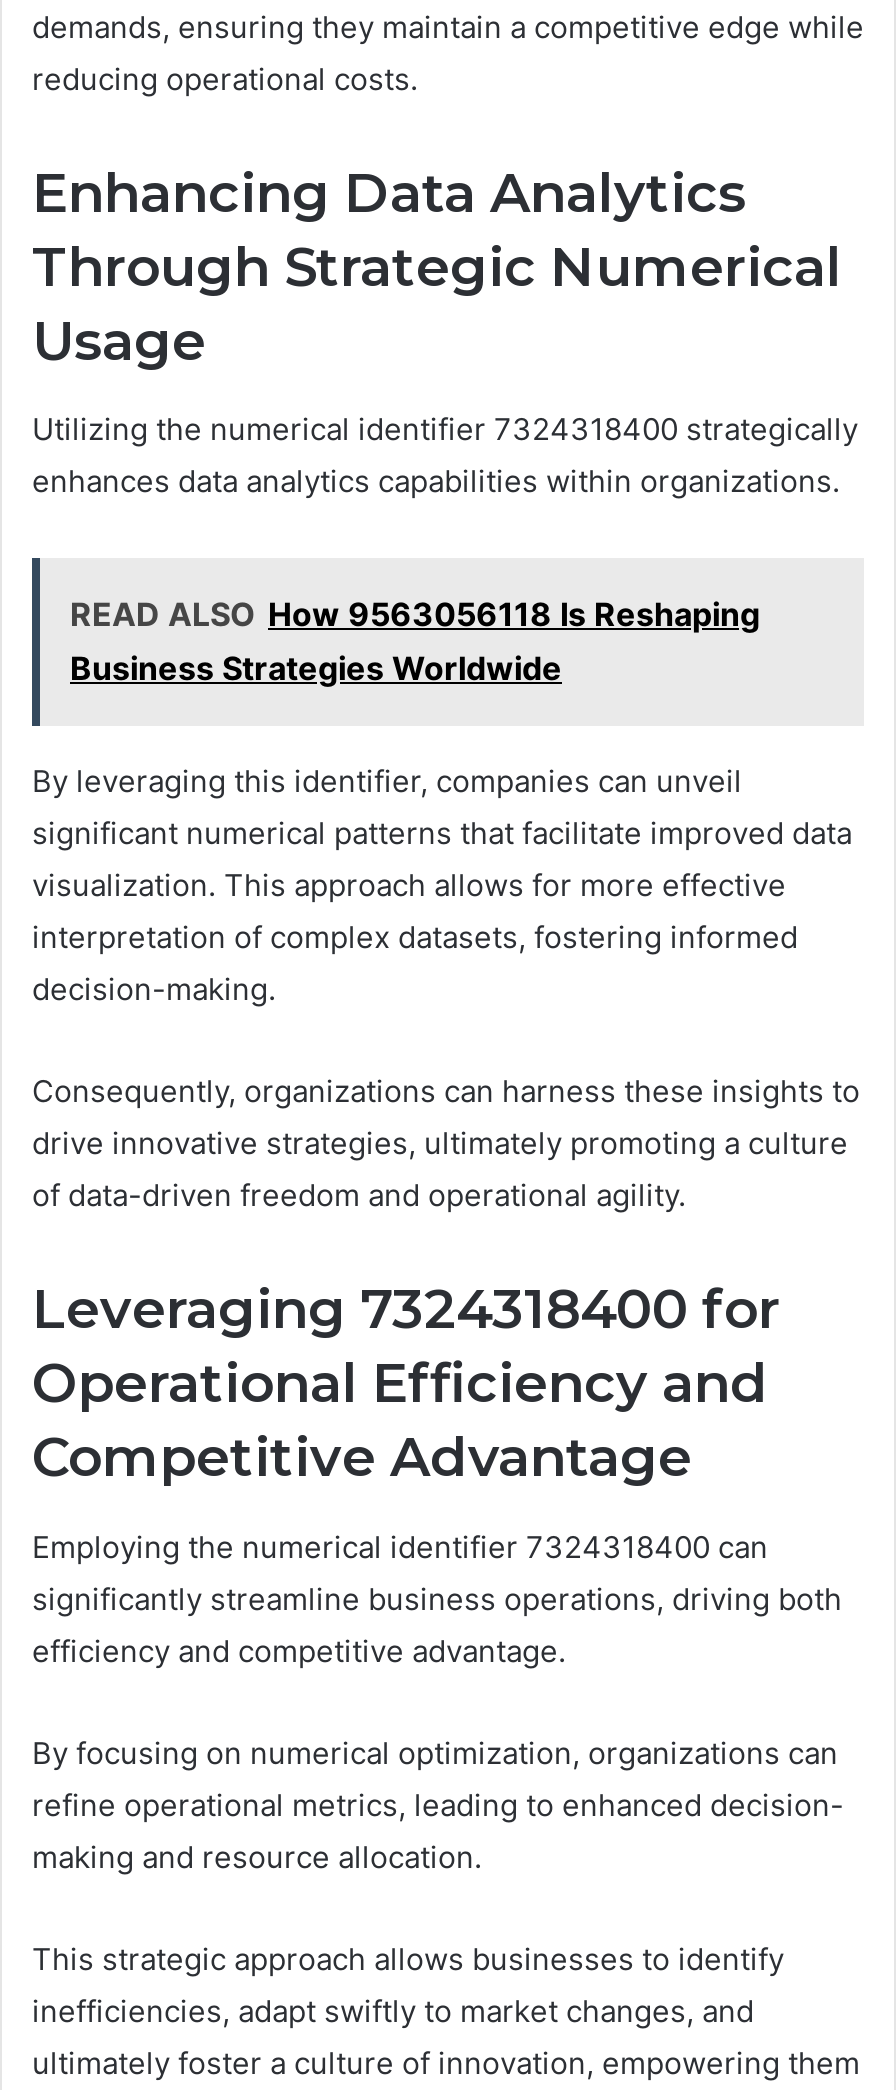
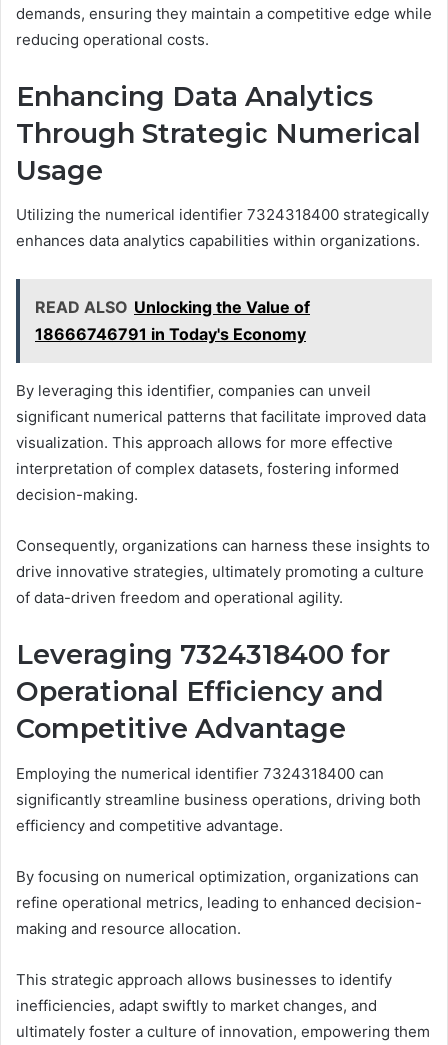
[70,594,760,688] READ ALSO How 9563056118 Is Reshaping | Business Strategies Worldwide -> [35,297,310,344] READ ALSO Unlocking the Value of | 18666746791 in Today's Economy

